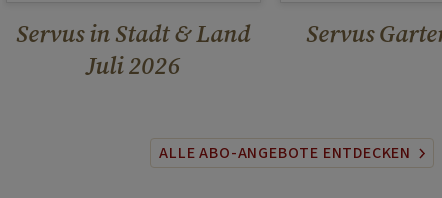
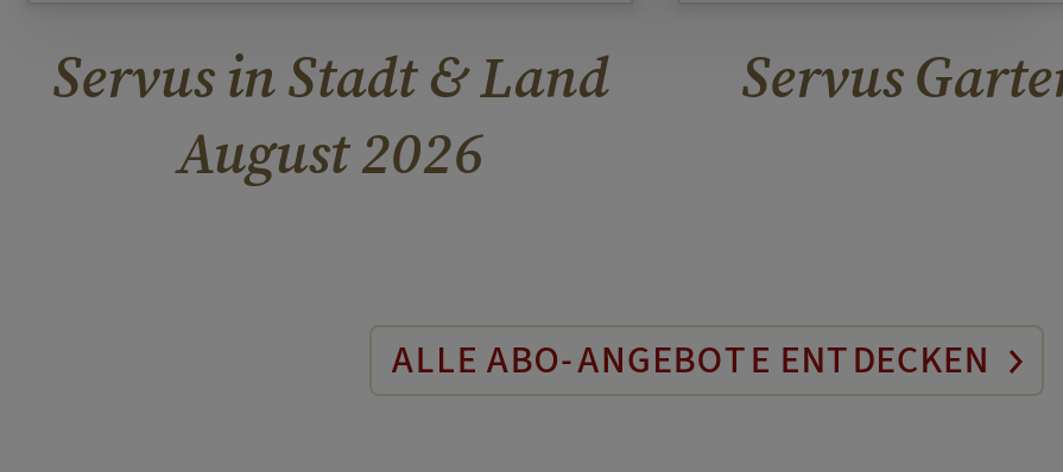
[86,49,180,82] Juli 2026 -> [177,114,483,192] August 2026

